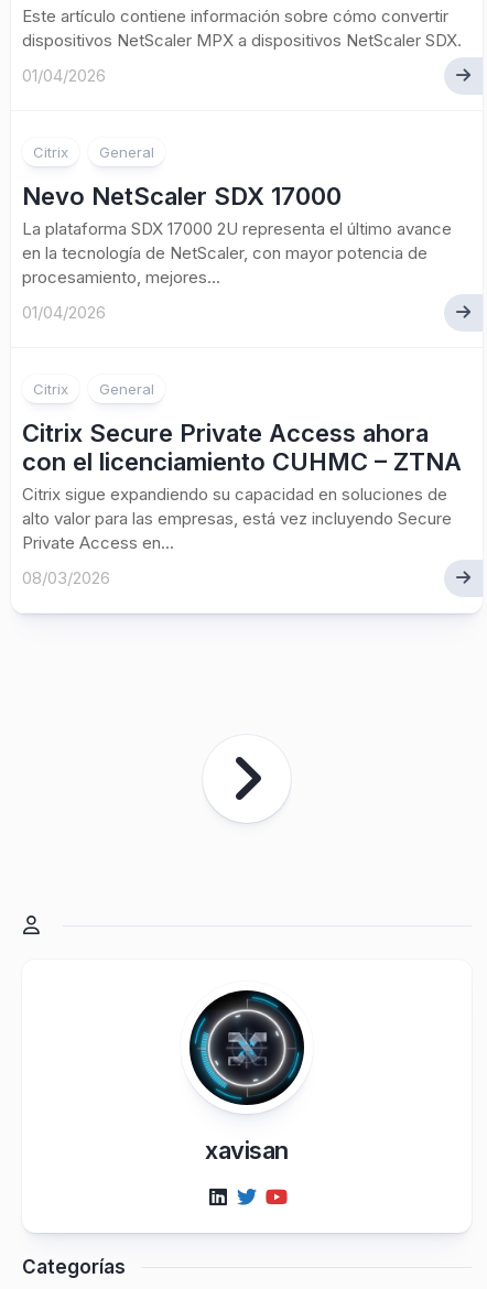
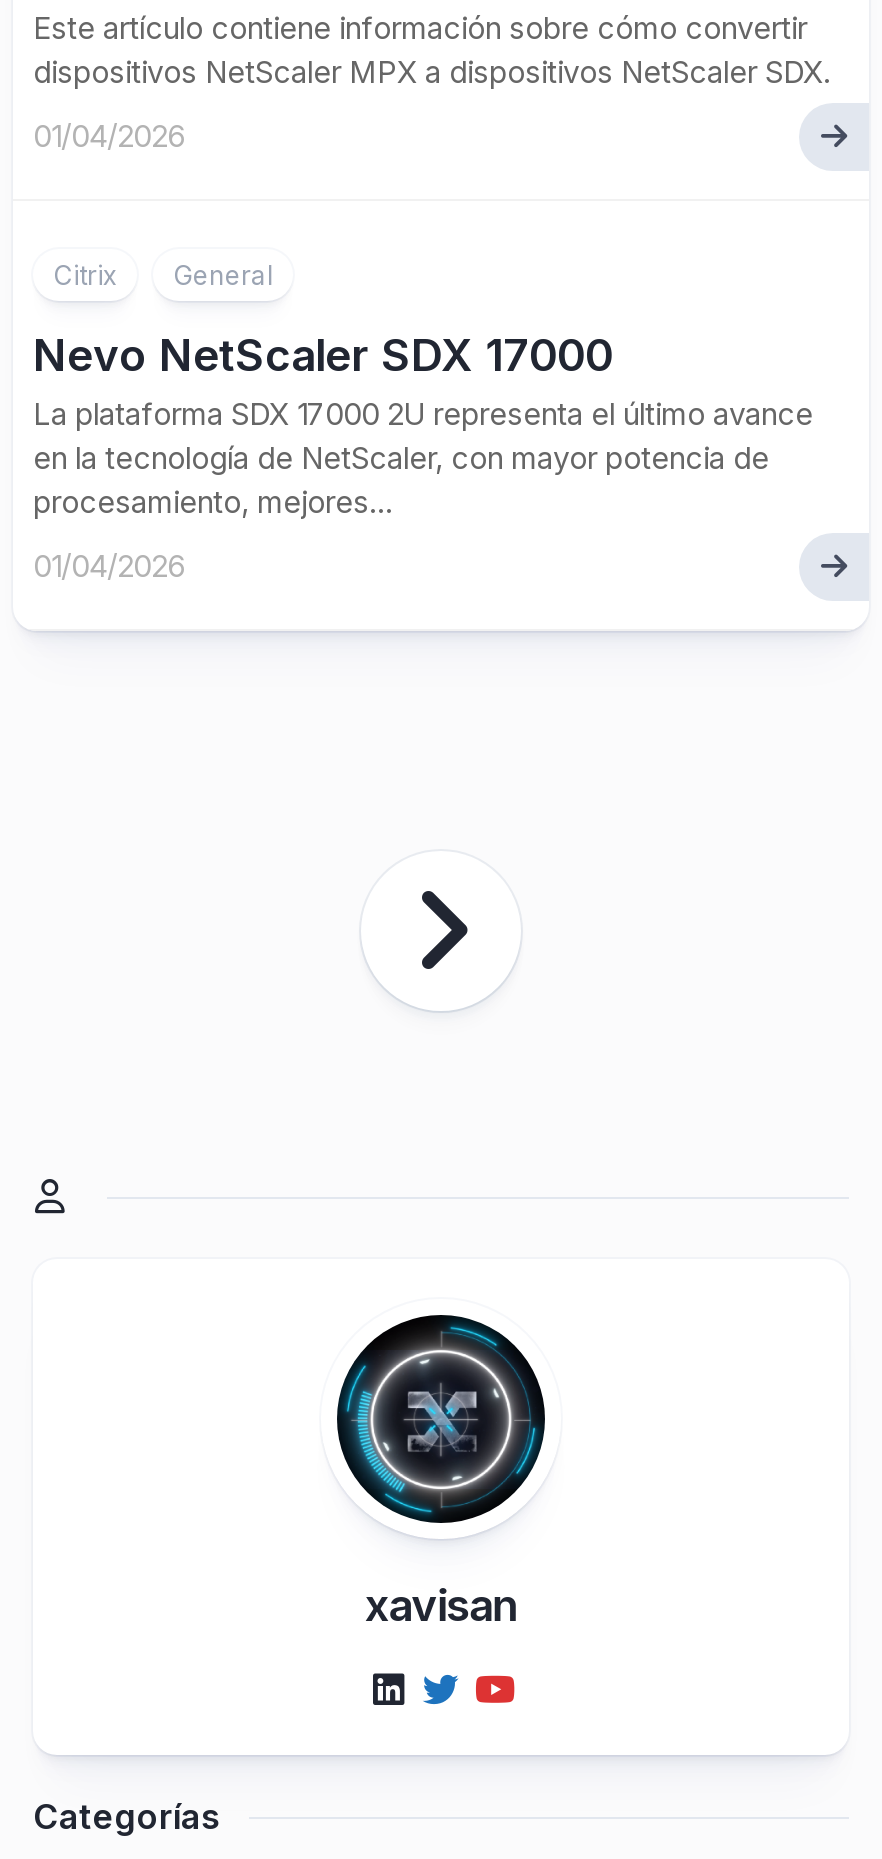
[22,381,462,589] Citrix | General | Citrix Secure Private Access ahora | con el licenciamiento CUHMC – ZTNA | Citrix sigue expandiendo su capacidad en soluciones de | alto valor para las empresas, está vez incluyendo Secure | Private Access en... | 08/03/2026 -> none

